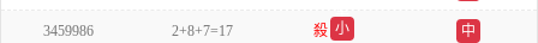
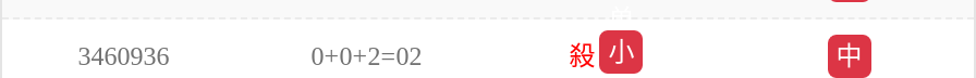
[43,23,93,39] 3459986 -> [78,41,169,71] 3460936
[171,23,233,39] 2+8+7=17 -> [311,41,422,71] 0+0+2=02

